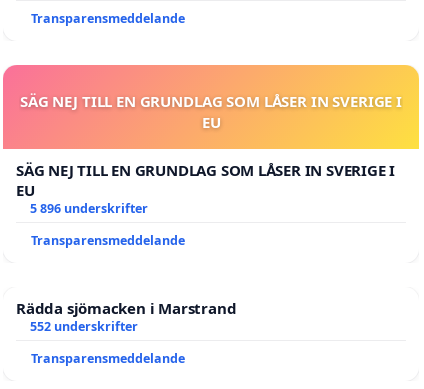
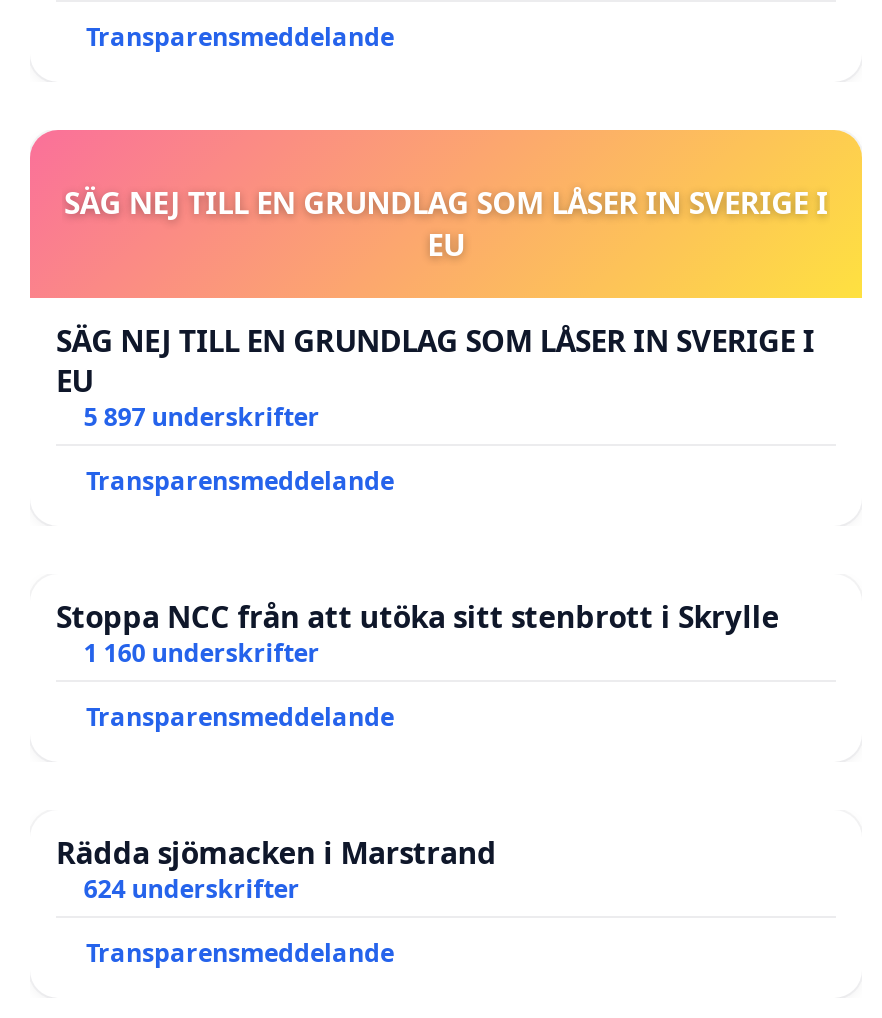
[30,200,148,217] 5 896 underskrifter -> [56,401,779,671] 5 897 underskrifter | Transparensmeddelande | Stoppa NCC från att utöka sitt stenbrott i Skrylle | 1 160 underskrifter
[30,318,138,335] 552 underskrifter -> [84,873,300,907] 624 underskrifter

